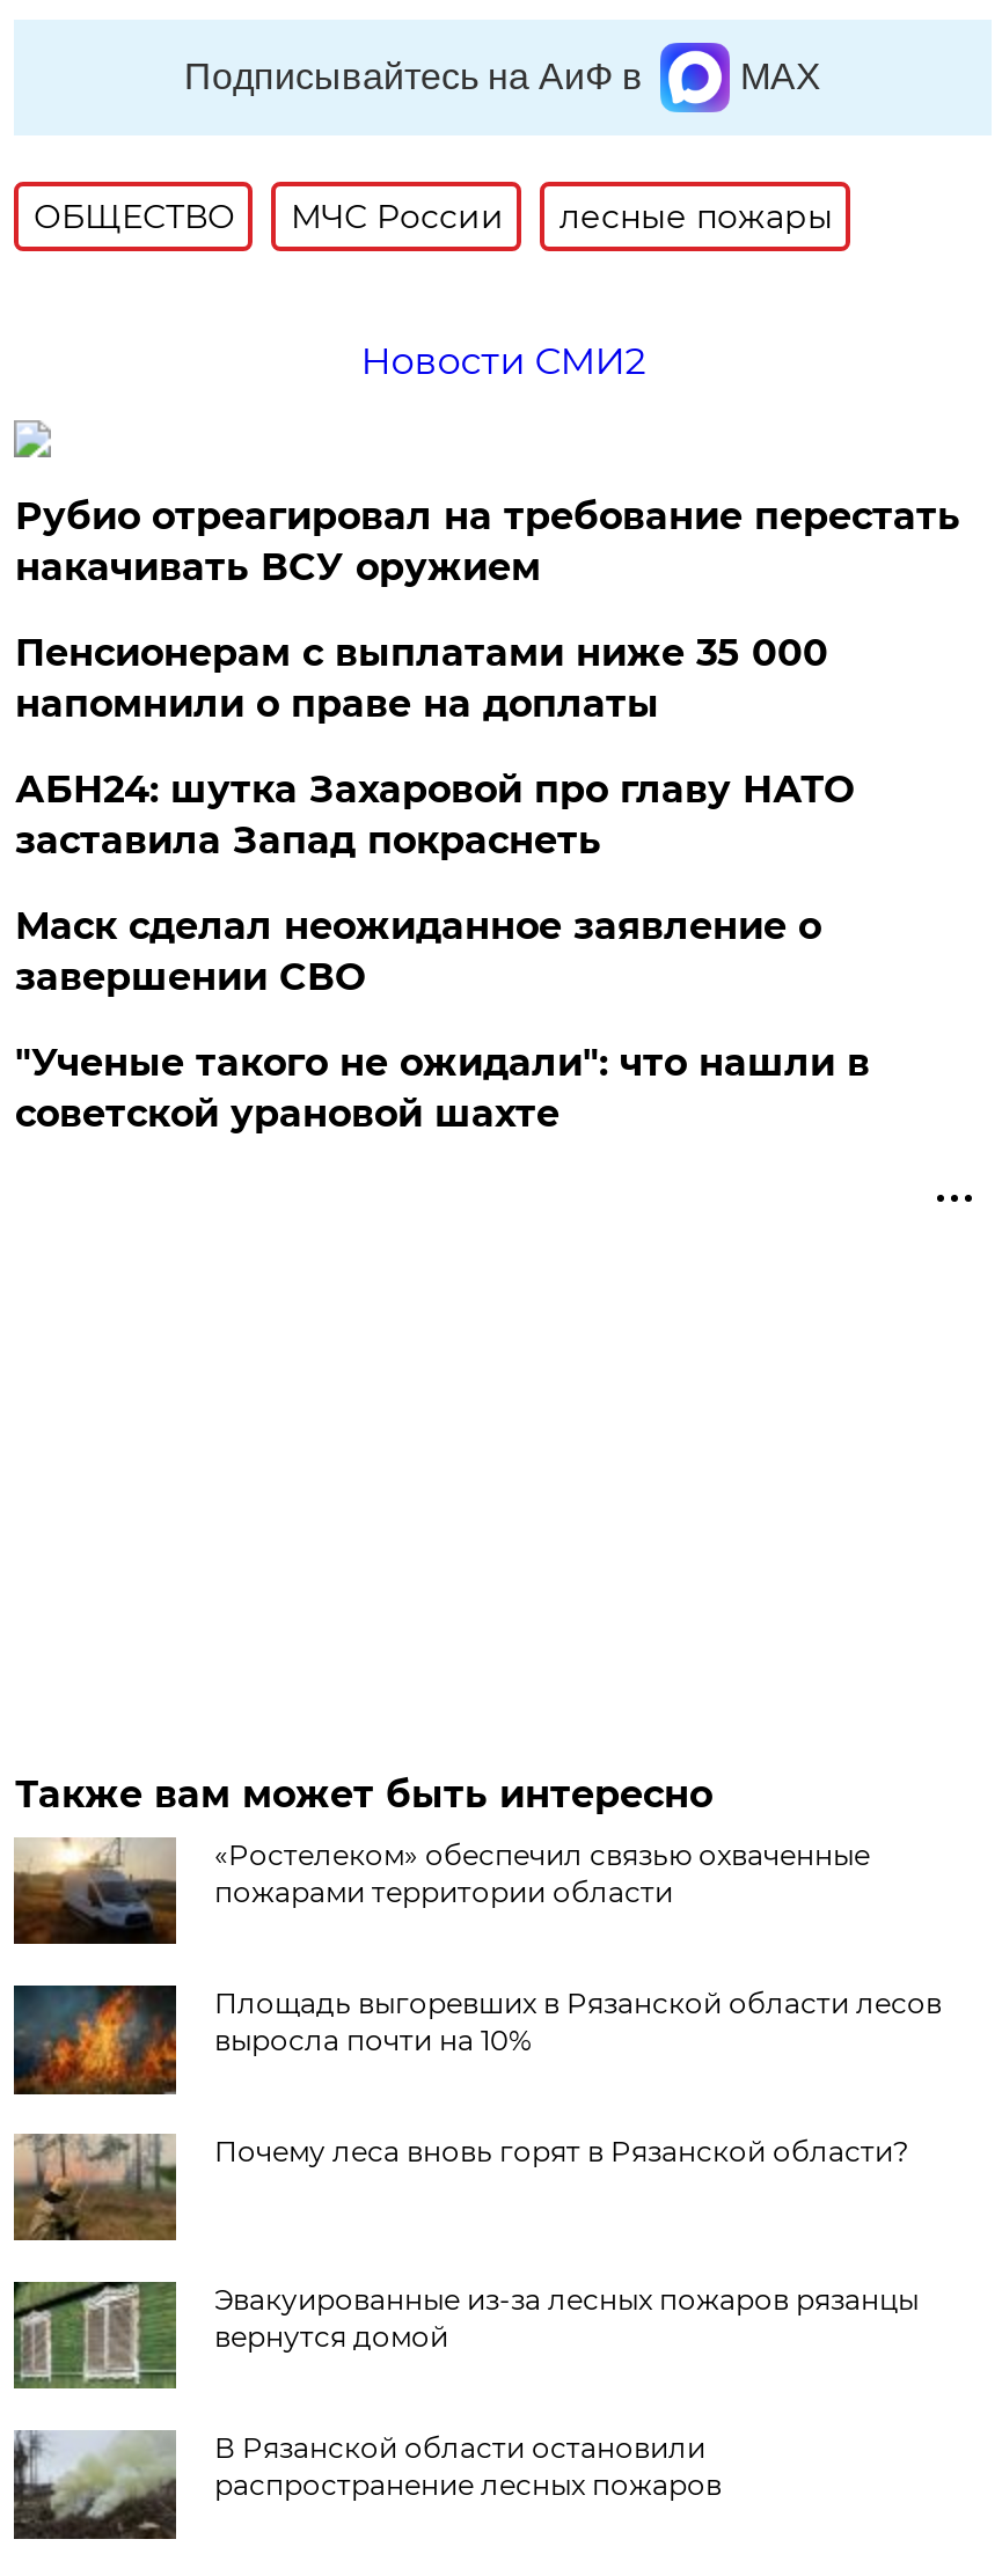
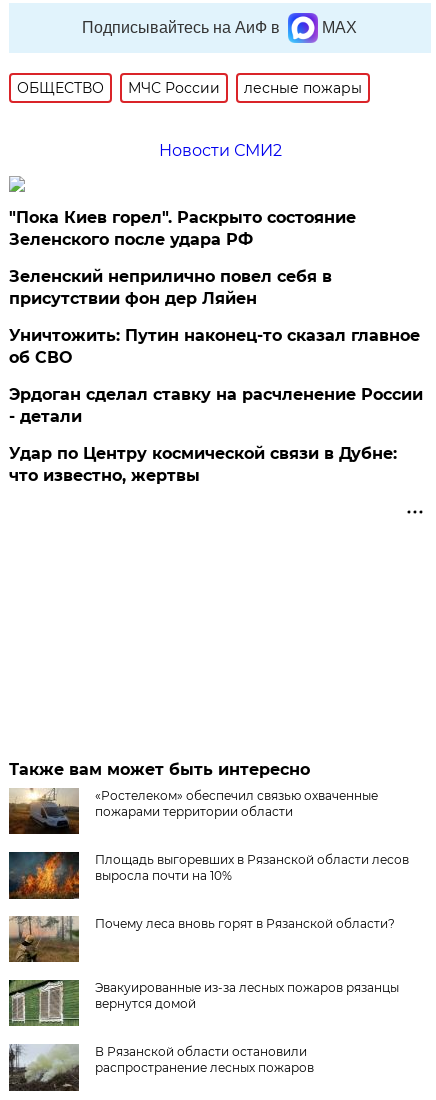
[15,494,960,589] Рубио отреагировал на требование перестать | накачивать ВСУ оружием -> [9,208,356,249] "Пока Киев горел". Раскрыто состояние | Зеленского после удара РФ
[15,631,828,726] Пенсионерам с выплатами ниже 35 000 | напомнили о праве на доплаты -> [9,267,332,308] Зеленский неприлично повел cебя в | присутствии фон дер Ляйен
[15,768,853,863] АБН24: шутка Захаровой про главу НАТО | заставила Запад покраснеть -> [9,326,420,367] Уничтожить: Путин наконец-то сказал главное | об СВО
[15,904,821,999] Маск сделал неожиданное заявление о | завершении СВО -> [9,385,423,426] Эрдоган сделал ставку на расчленение России | - детали
[15,1041,870,1136] "Ученые такого не ожидали": что нашли в | советской урановой шахте -> [9,444,397,485] Удар по Центру космической связи в Дубне: | что известно, жертвы

